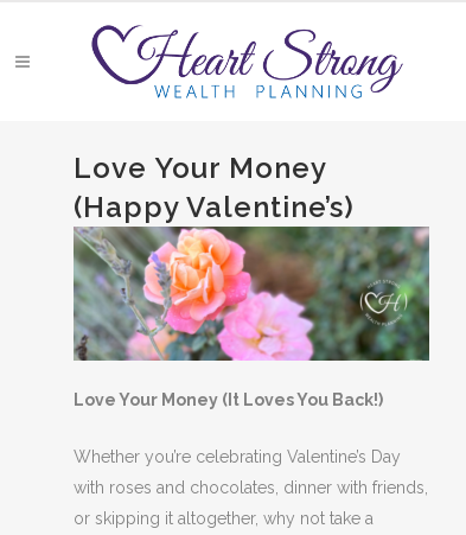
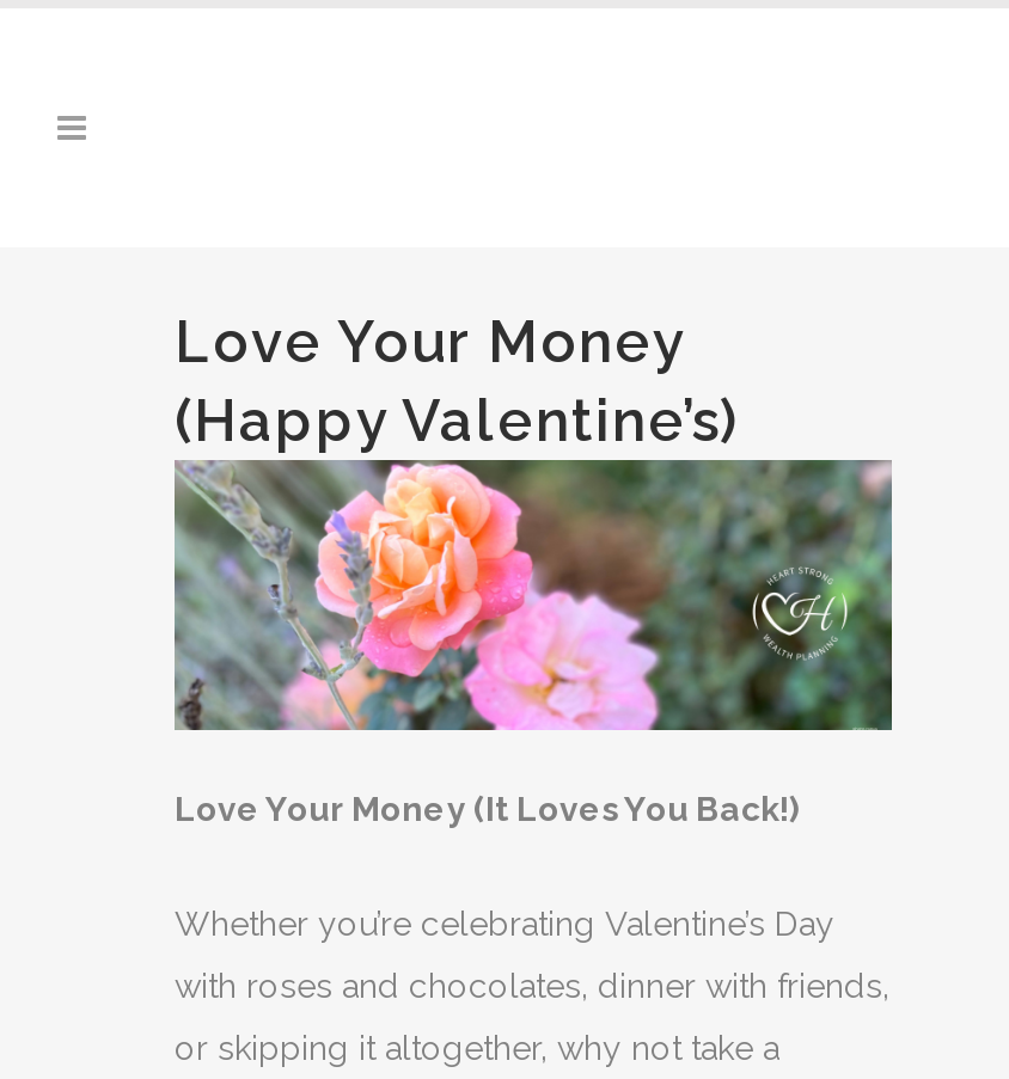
[90,24,403,100] [image] -> none

